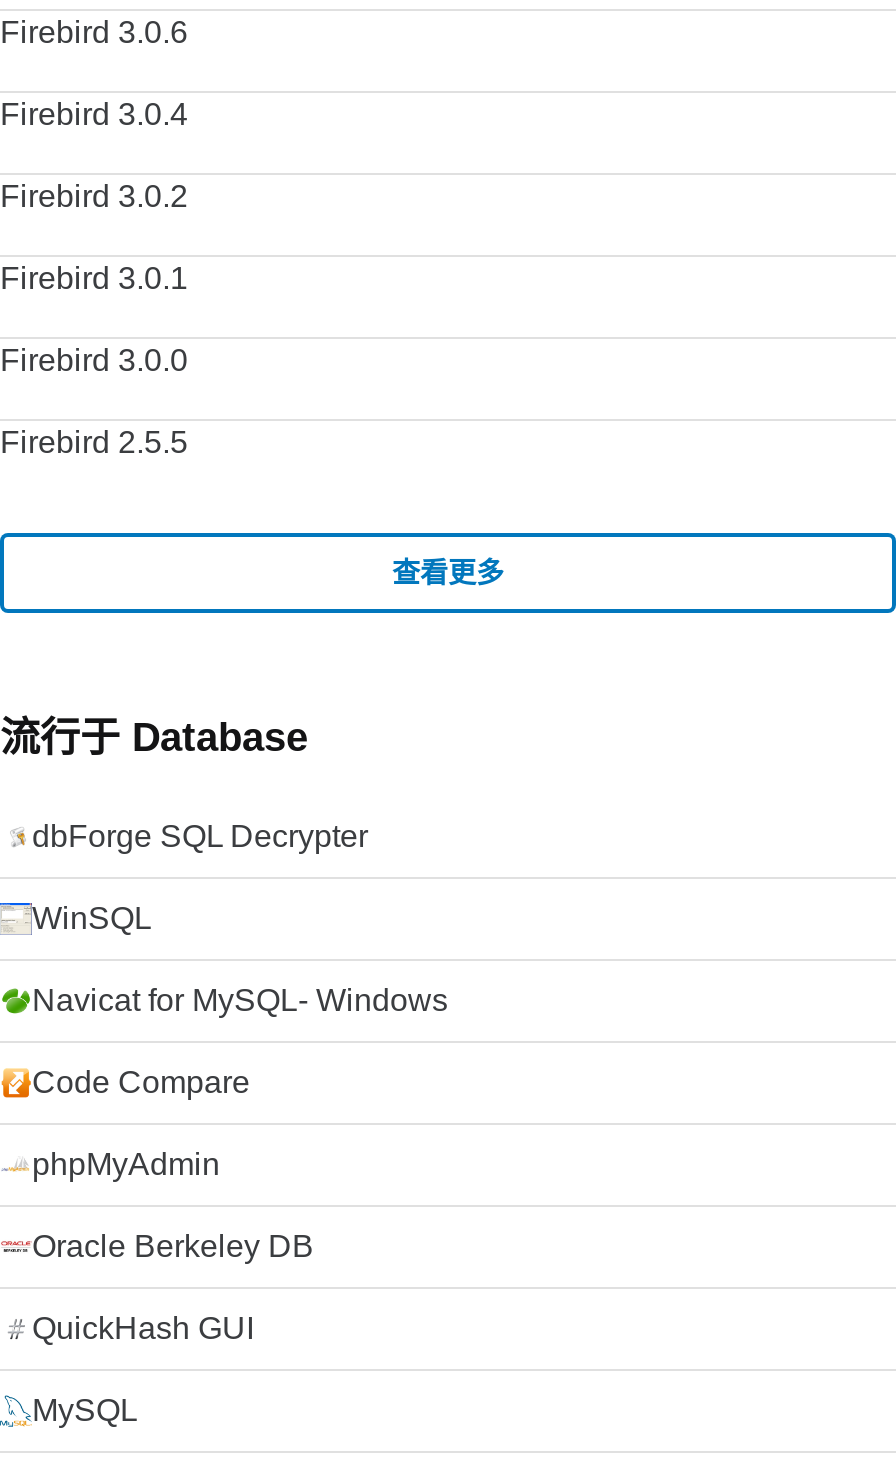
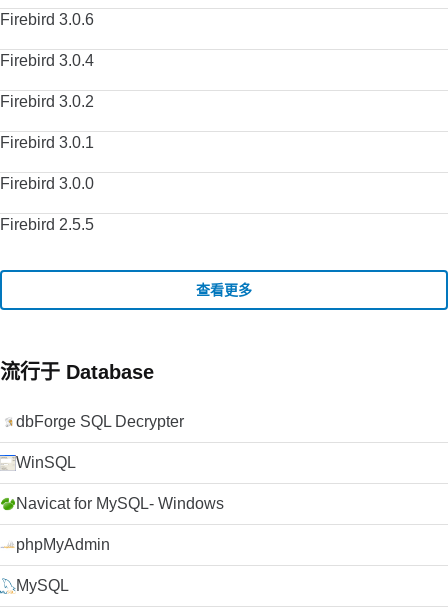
[32,1065,250,1099] Code Compare -> none
[32,1229,314,1345] Oracle Berkeley DB | QuickHash GUI -> none

